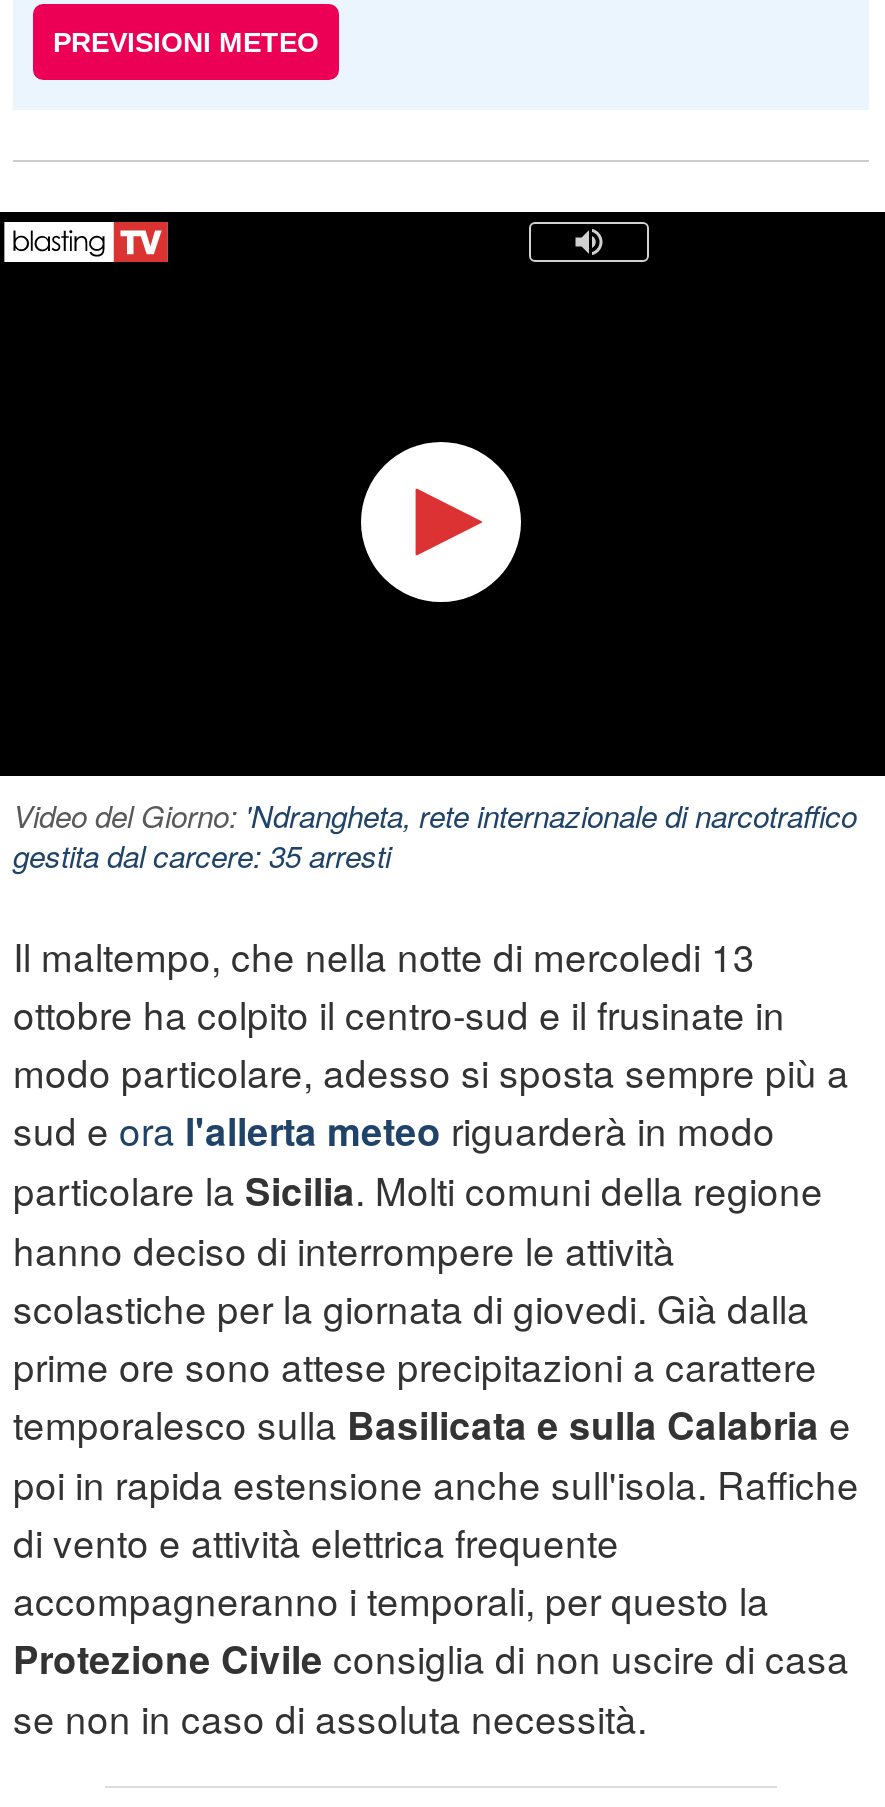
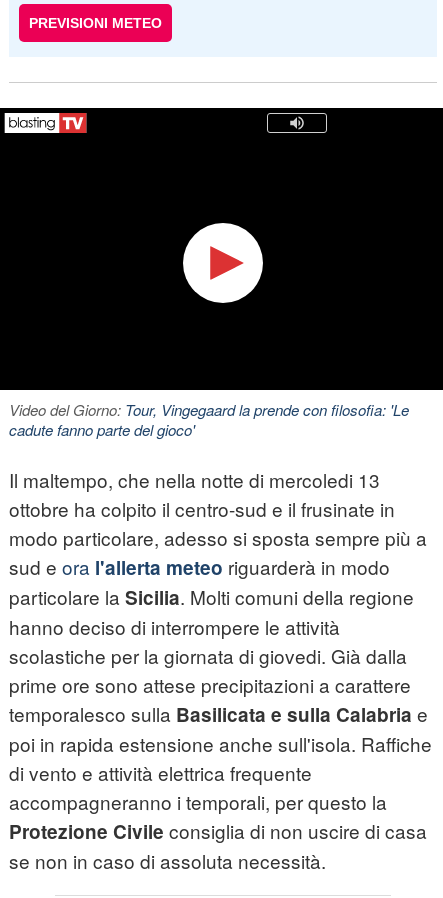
[13,795,857,877] Video del Giorno: 'Ndrangheta, rete internazionale di narcotraffico | gestita dal carcere: 35 arresti -> [9,399,409,440] Video del Giorno: Tour, Vingegaard la prende con filosofia: 'Le | cadute fanno parte del gioco'

